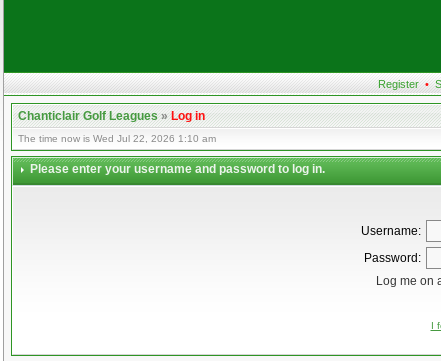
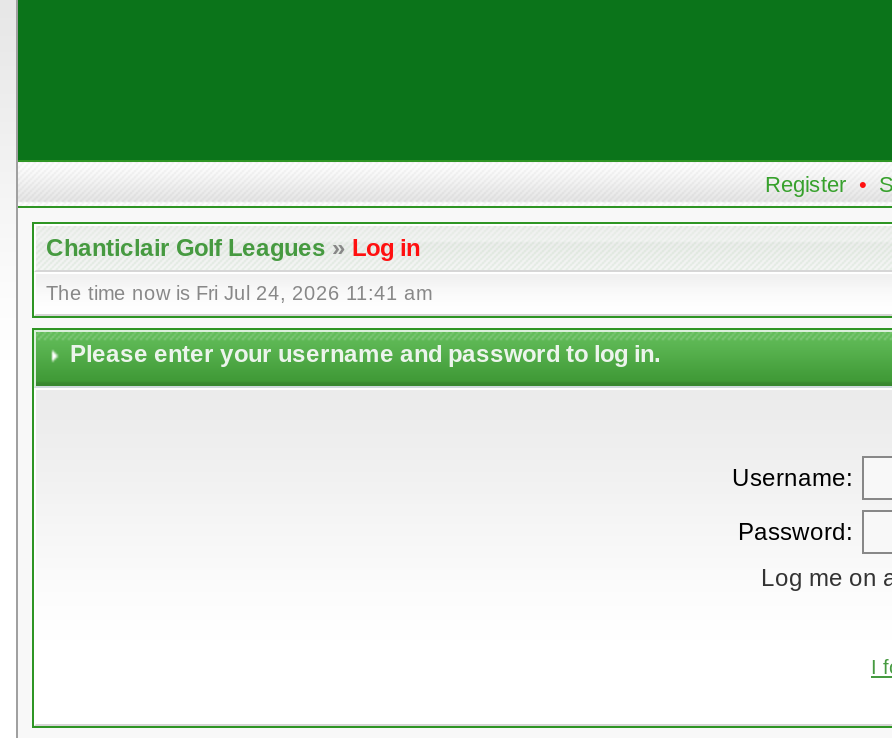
[18,133,216,144] The time now is Wed Jul 22, 2026 1:10 am -> [46,282,432,304] The time now is Fri Jul 24, 2026 11:41 am

